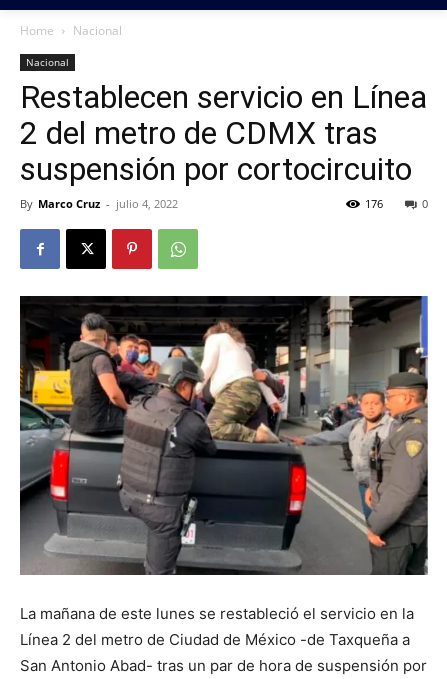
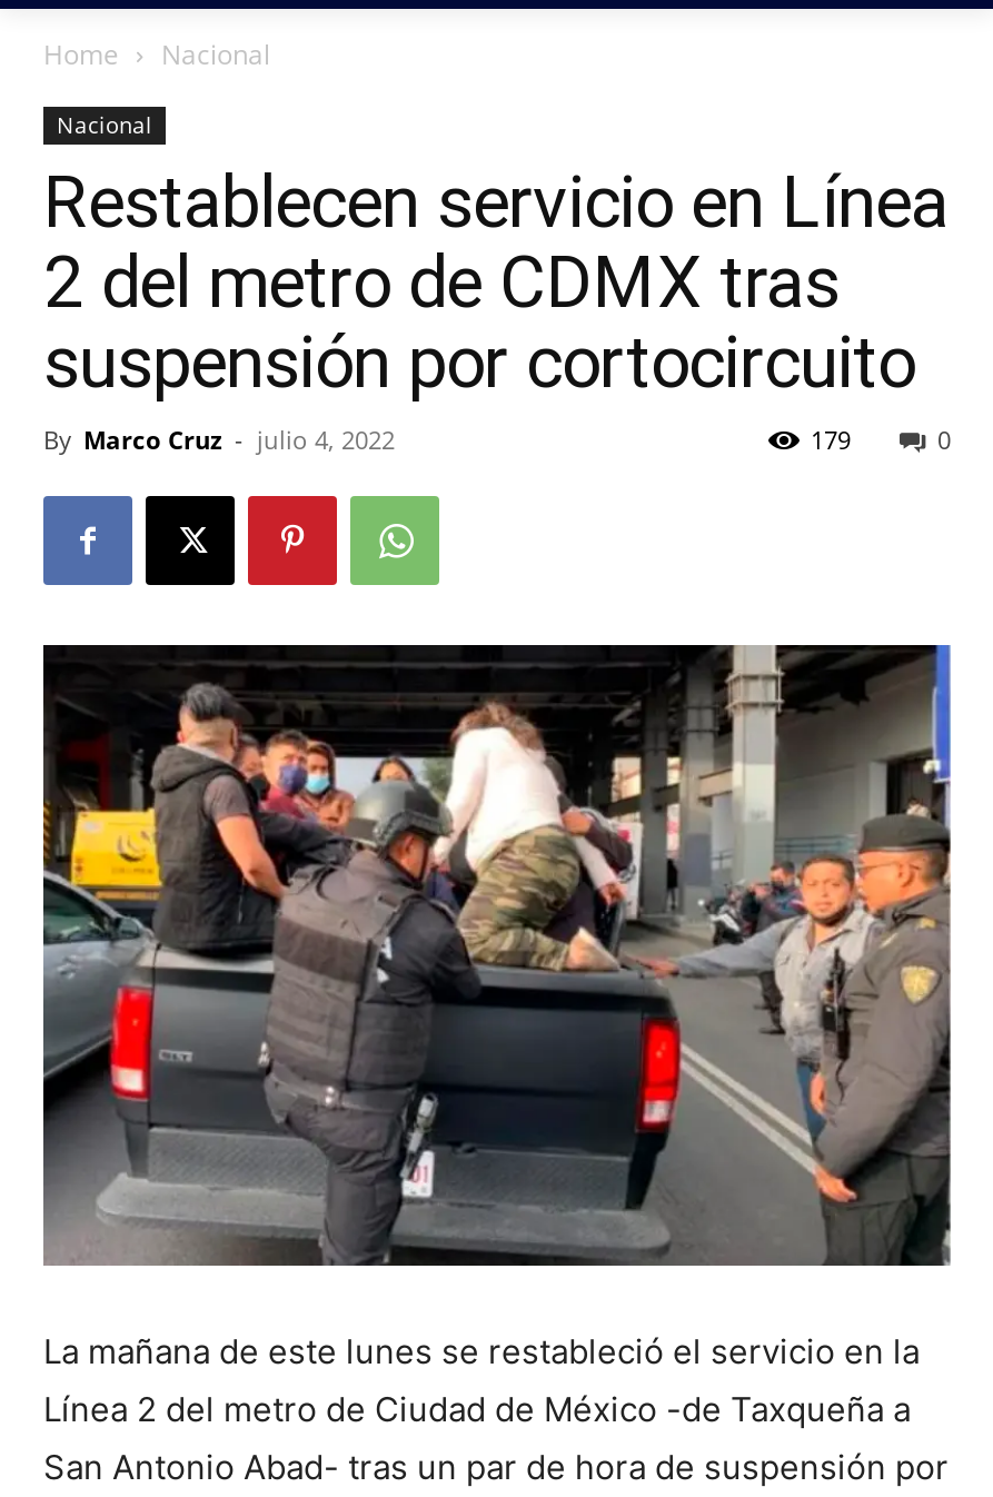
[365,196,383,211] 176 -> [811,423,851,456] 179

